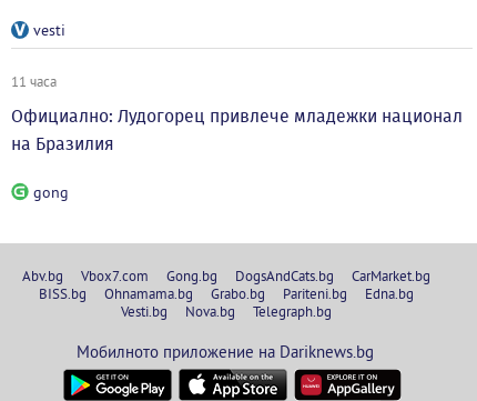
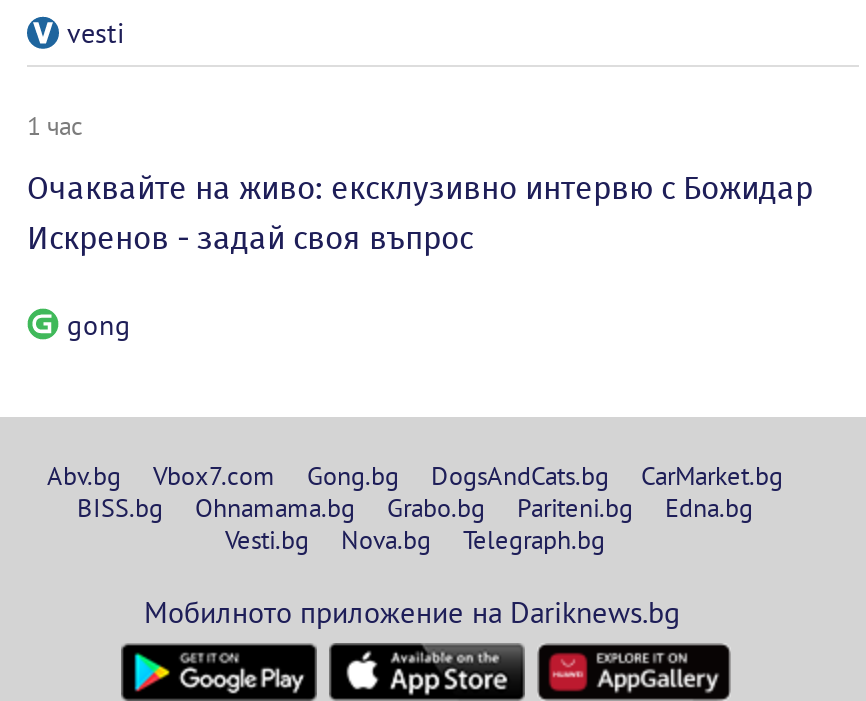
[11,72,57,90] 11 часа -> [27,109,83,141] 1 час
[11,106,463,154] Официално: Лудогорец привлече младежки национал | на Бразилия -> [27,169,813,257] Очаквайте на живо: ексклузивно интервю с Божидар | Искренов - задай своя въпрос

